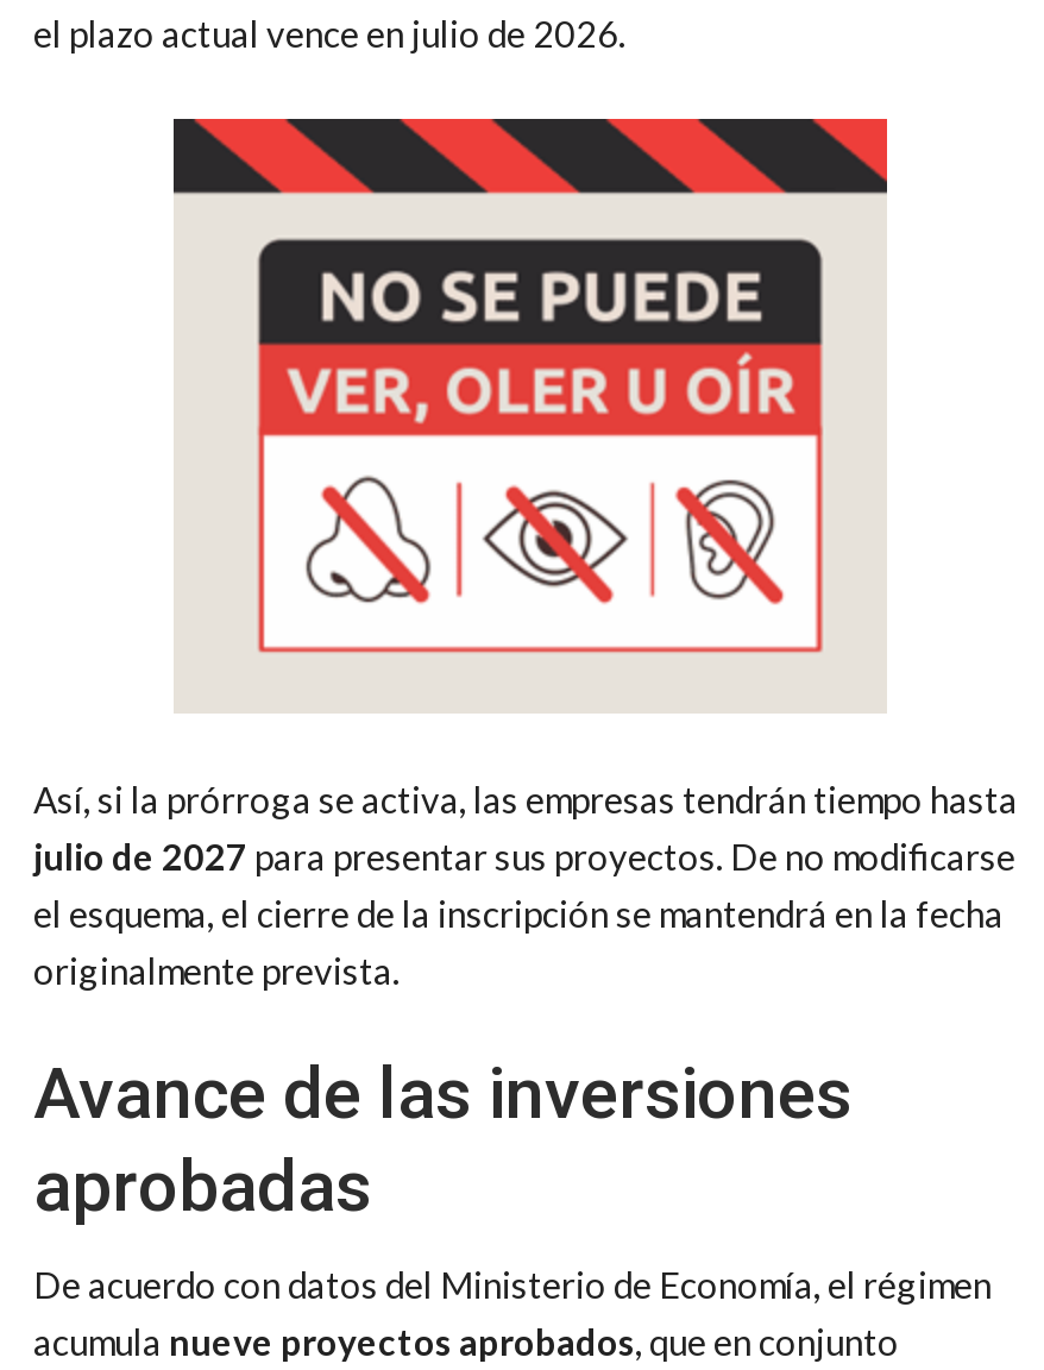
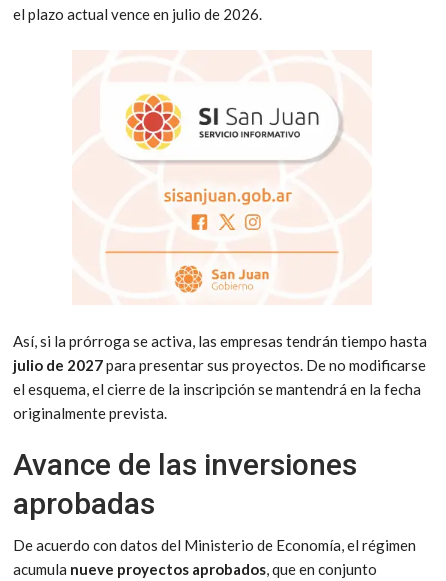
[171,117,889,711] [image] -> [72,51,372,303] [image]

